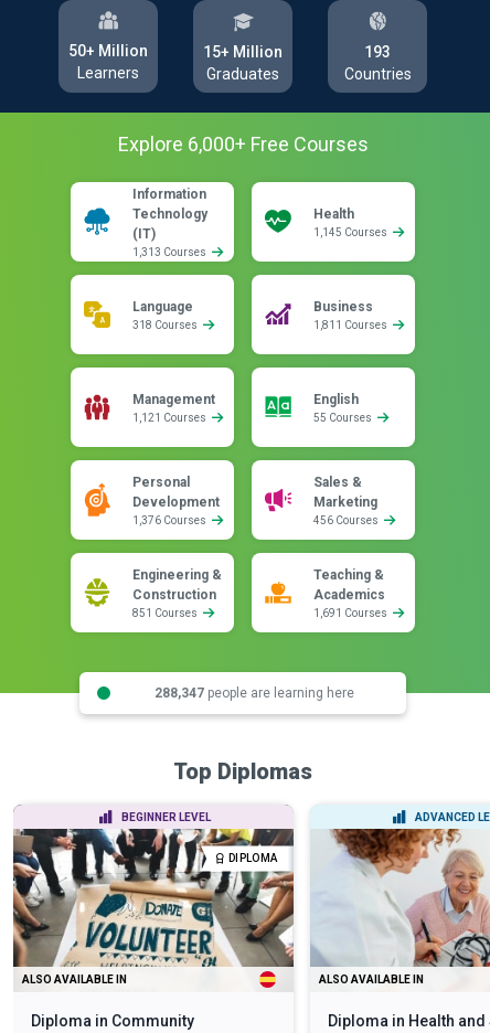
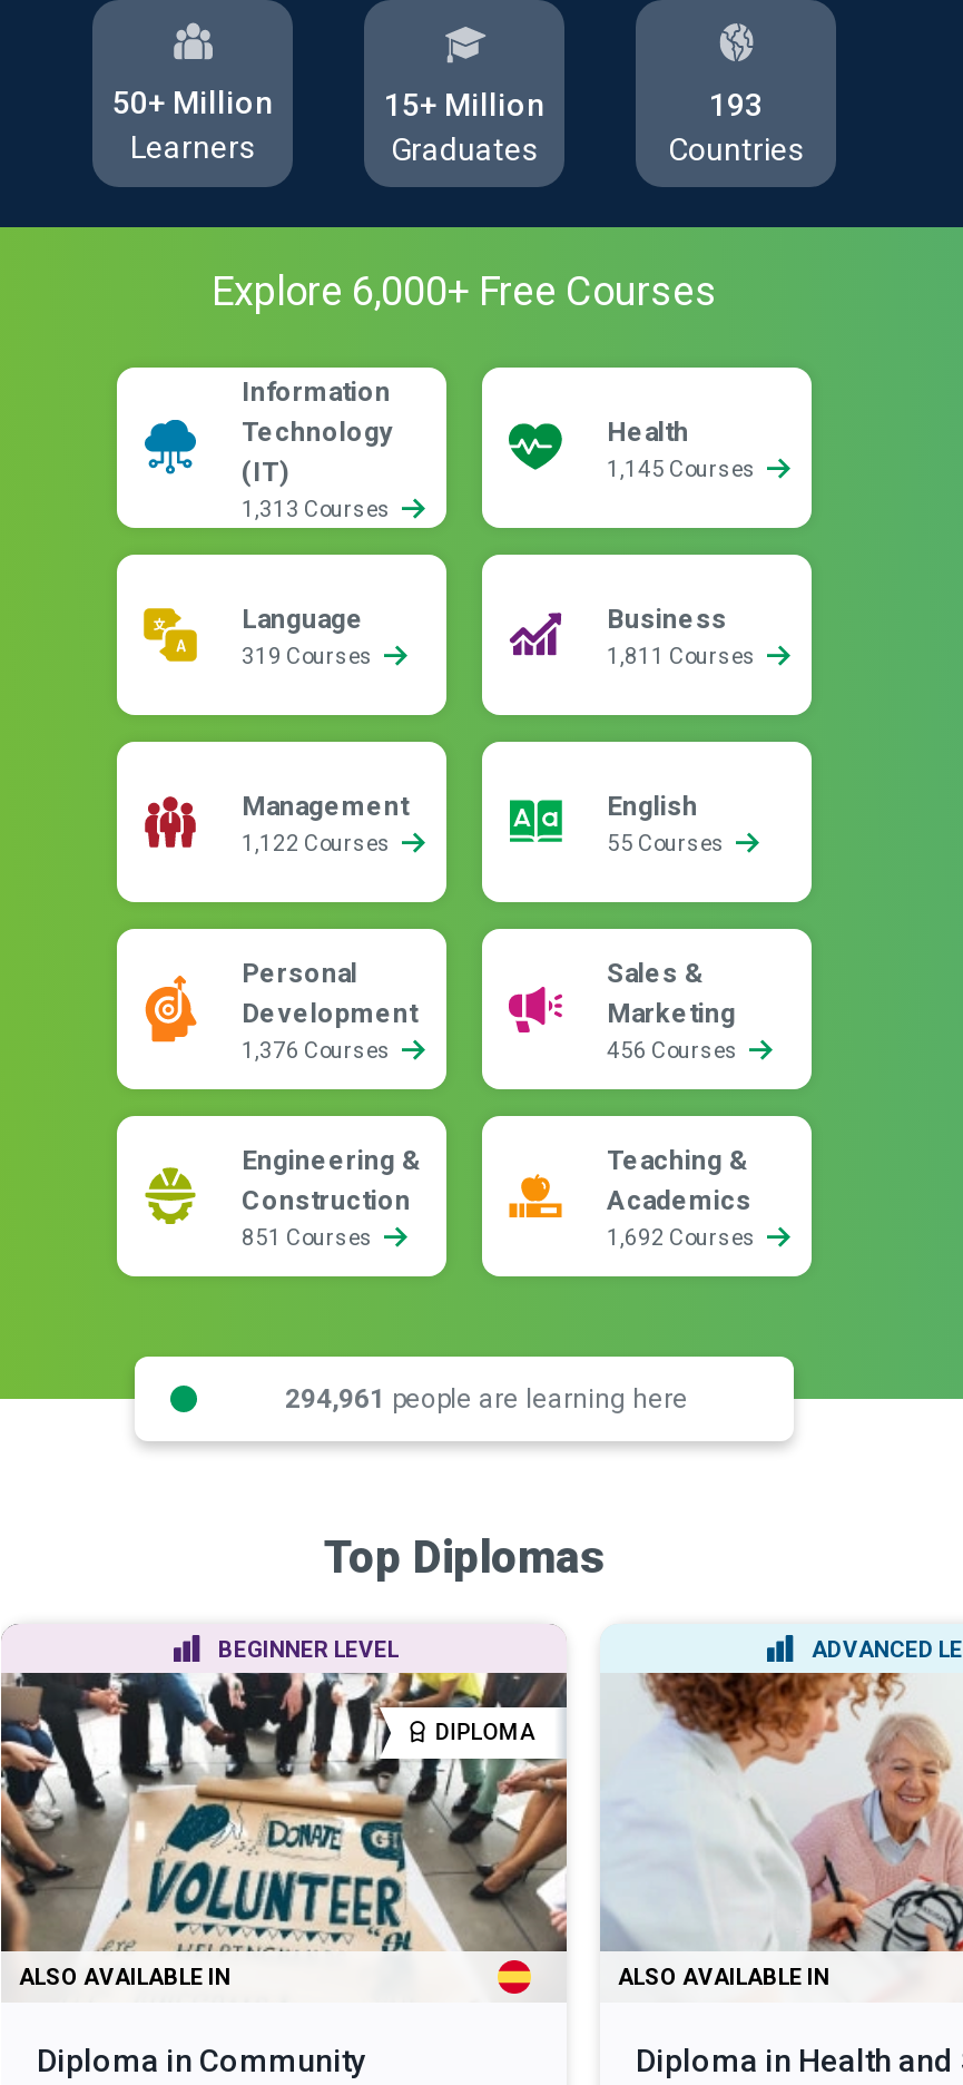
[132,319,200,331] 318 Courses -> [242,644,377,668] 319 Courses
[132,412,209,424] 1,121 Courses -> [242,831,395,855] 1,122 Courses
[313,607,390,619] 1,691 Courses -> [607,1225,760,1250] 1,692 Courses
[154,685,354,700] 288,347 people are learning here -> [285,1382,688,1413] 294,961 people are learning here

